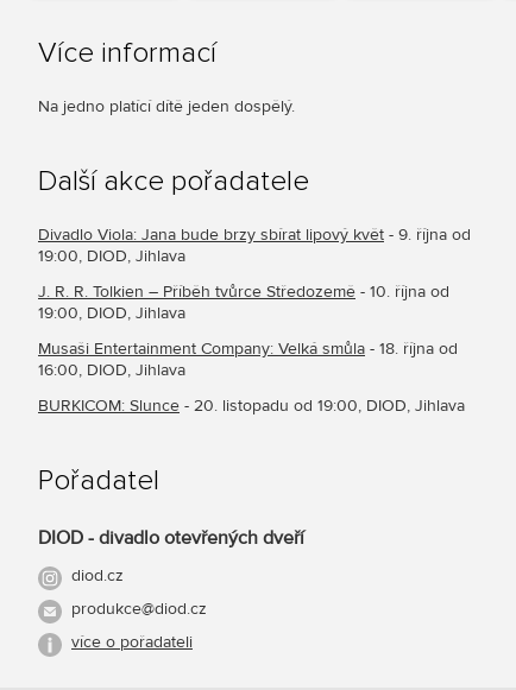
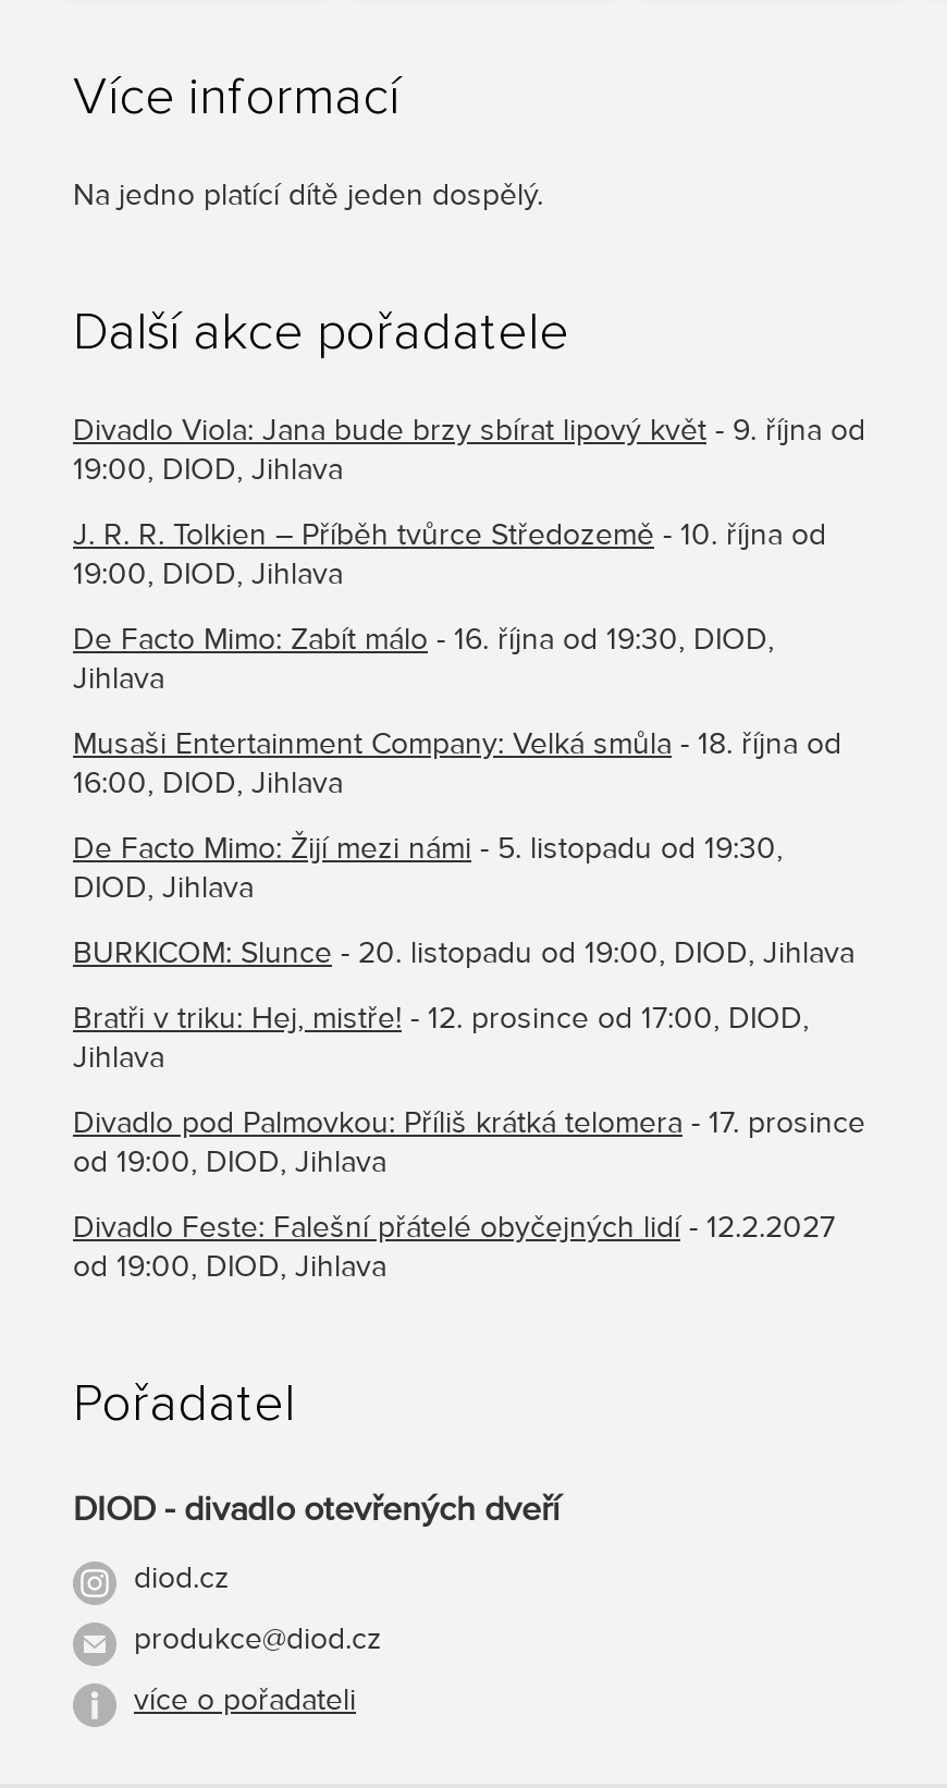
none -> [73,621,774,698] De Facto Mimo: Zabít málo - 16. října od 19:30, DIOD, | Jihlava
none -> [73,830,783,907] De Facto Mimo: Žijí mezi námi - 5. listopadu od 19:30, | DIOD, Jihlava
none -> [73,1000,865,1286] Bratři v triku: Hej, mistře! - 12. prosince od 17:00, DIOD, | Jihlava | Divadlo pod Palmovkou: Příliš krátká telomera - 17. prosince | od 19:00, DIOD, Jihlava | Divadlo Feste: Falešní přátelé obyčejných lidí - 12.2.2027 | od 19:00, DIOD, Jihlava

